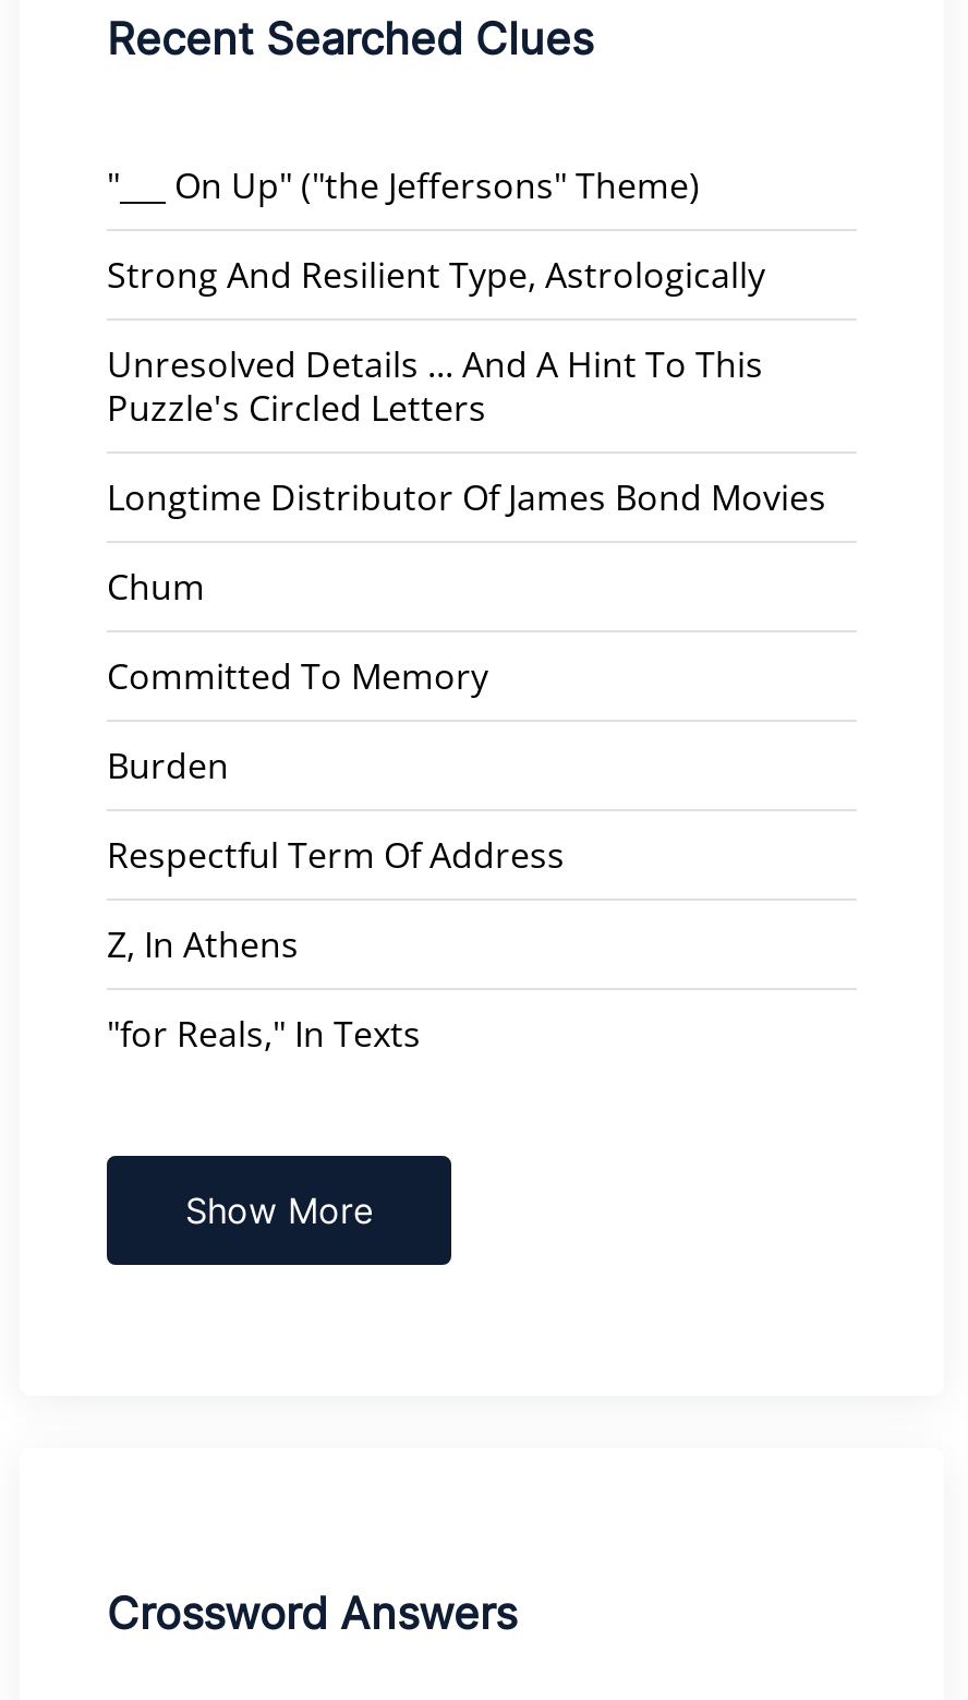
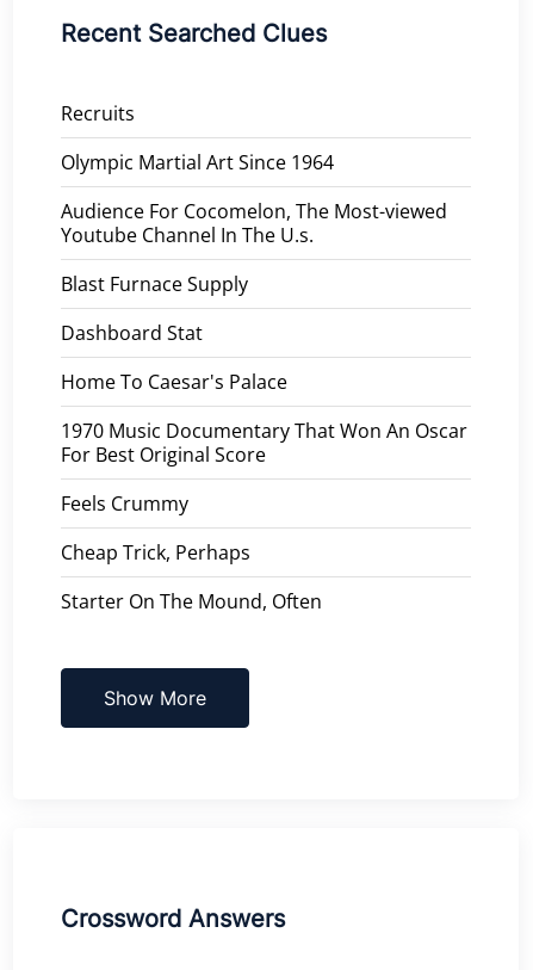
[107,160,700,208] "___ On Up" ("the Jeffersons" Theme) -> [61,100,135,126] Recruits
[107,250,765,298] Strong And Resilient Type, Astrologically -> [61,149,334,175] Olympic Martial Art Since 1964
[107,339,763,431] Unresolved Details ... And A Hint To This | Puzzle's Circled Letters -> [61,197,447,248] Audience For Cocomelon, The Most-viewed | Youtube Channel In The U.s.
[107,472,826,520] Longtime Distributor Of James Bond Movies -> [61,270,248,296] Blast Furnace Supply
[107,562,205,610] Chum -> [61,319,203,345] Dashboard Stat
[107,651,488,699] Committed To Memory -> [61,368,287,394] Home To Caesar's Palace
[107,740,229,788] Burden -> [61,417,467,467] 1970 Music Documentary That Won An Oscar | For Best Original Score
[107,830,565,878] Respectful Term Of Address -> [61,490,188,516] Feels Crummy
[107,919,299,967] Z, In Athens -> [61,539,250,565] Cheap Trick, Perhaps
[107,1009,421,1057] "for Reals," In Texts -> [61,588,322,614] Starter On The Mound, Often

